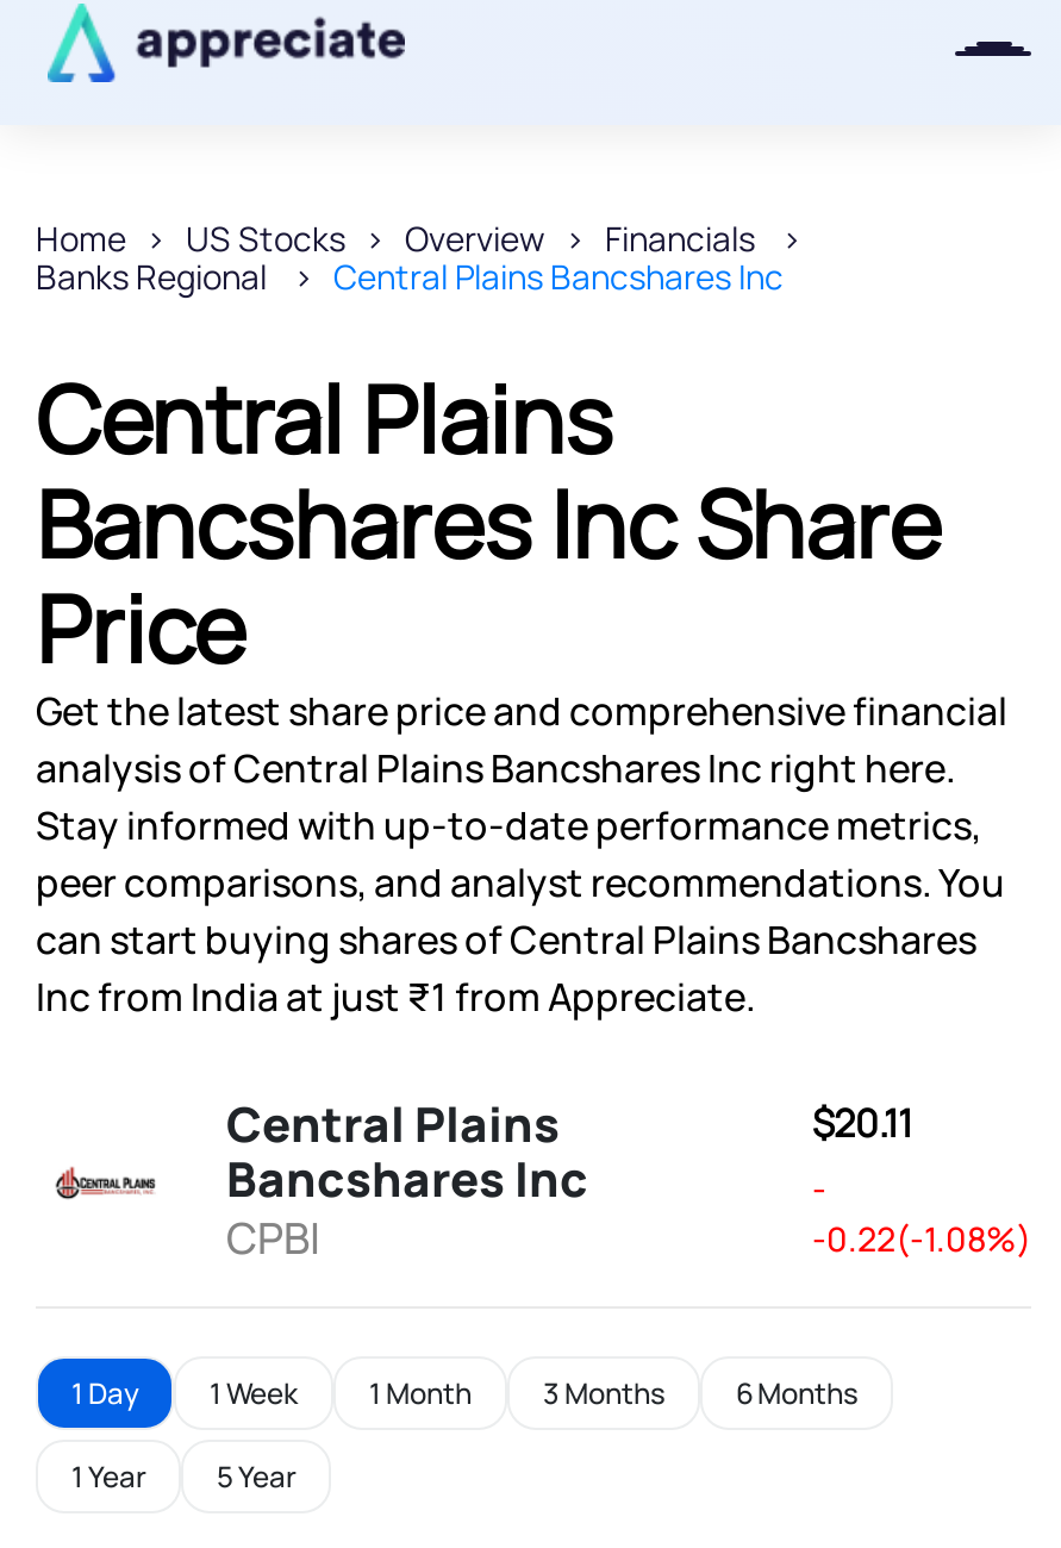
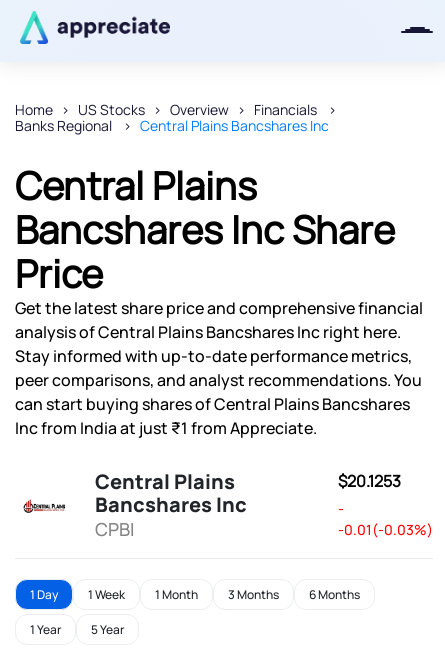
[812,1097,912,1149] $20.11 -> [338,470,401,492] $20.1253
[812,1216,1031,1261] -0.22(-1.08%) -> [338,520,433,539] -0.01(-0.03%)

